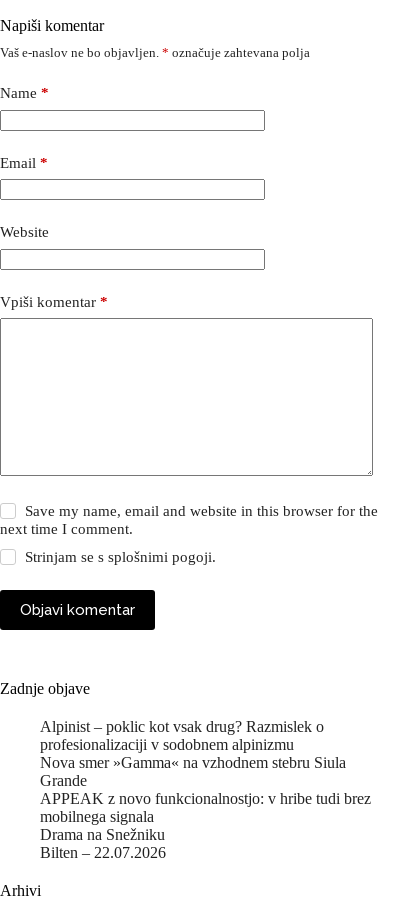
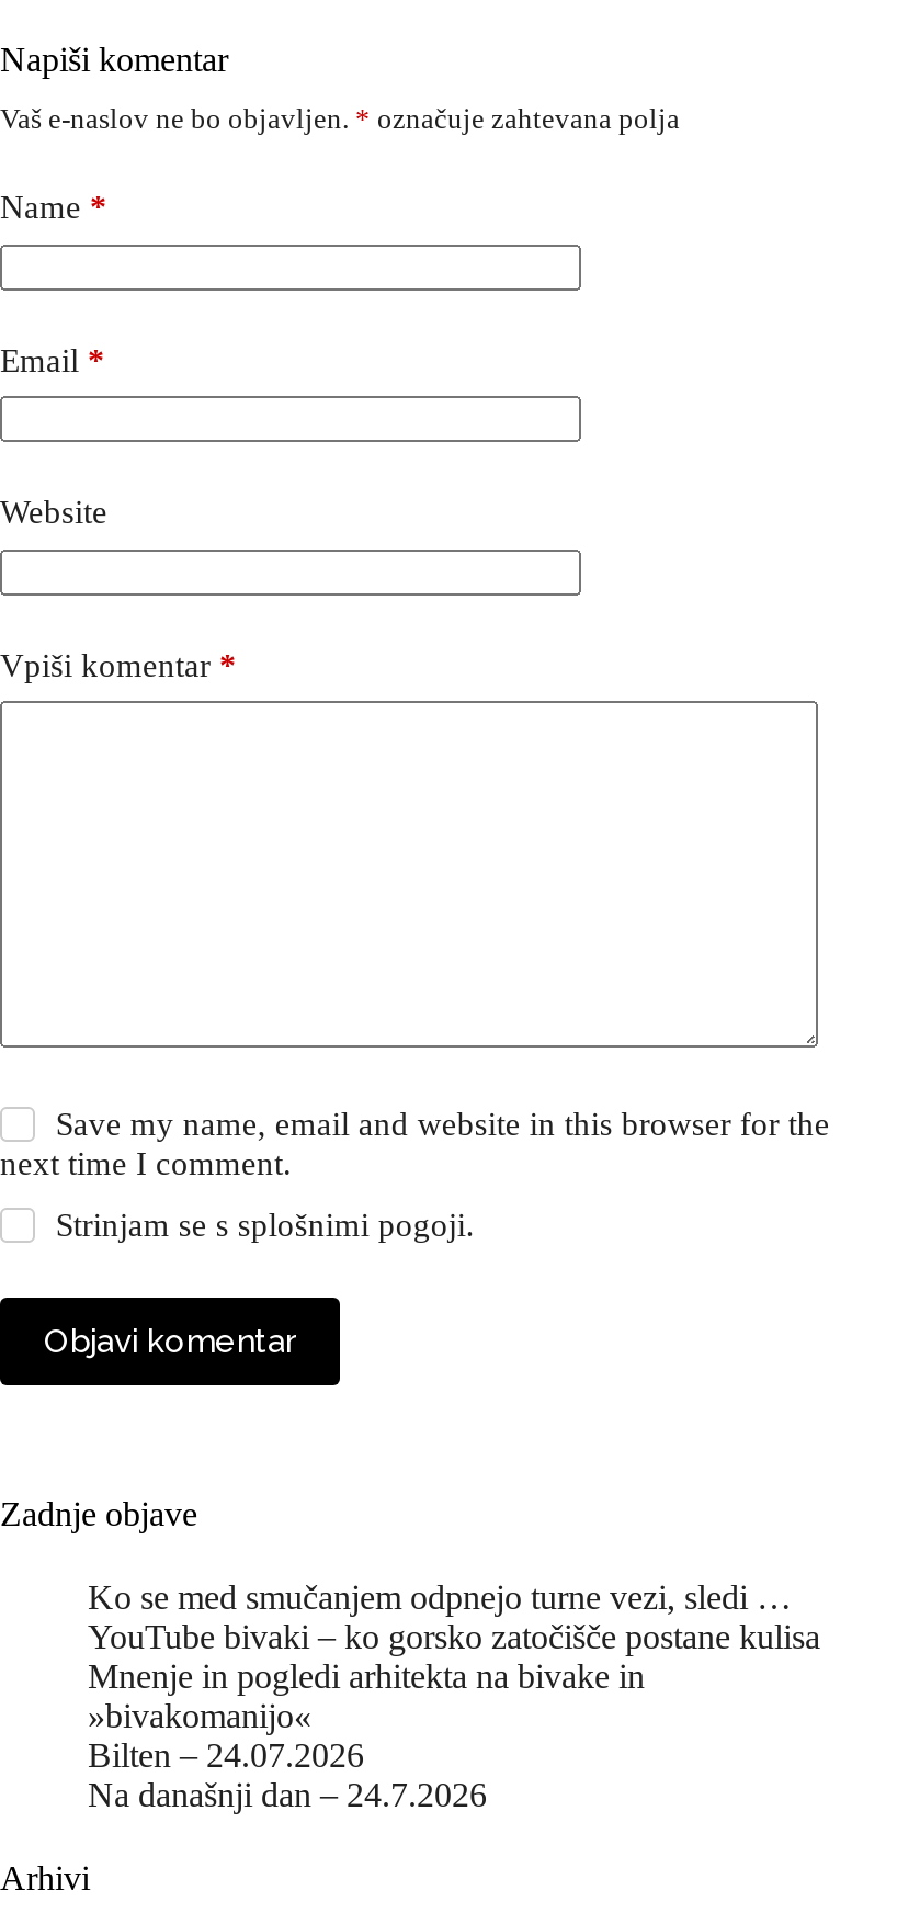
[40,718,371,861] Alpinist – poklic kot vsak drug? Razmislek o | profesionalizaciji v sodobnem alpinizmu | Nova smer »Gamma« na vzhodnem stebru Siula | Grande | APPEAK z novo funkcionalnostjo: v hribe tudi brez | mobilnega signala | Drama na Snežniku | Bilten – 22.07.2026 -> [88,1579,820,1814] Ko se med smučanjem odpnejo turne vezi, sledi … | YouTube bivaki – ko gorsko zatočišče postane kulisa | Mnenje in pogledi arhitekta na bivake in | »bivakomanijo« | Bilten – 24.07.2026 | Na današnji dan – 24.7.2026

